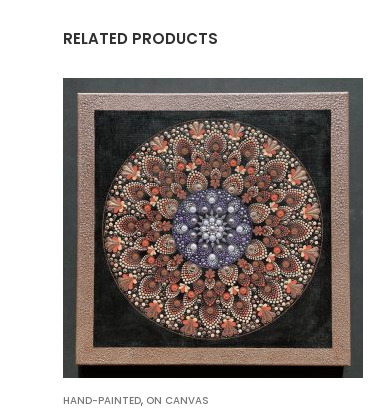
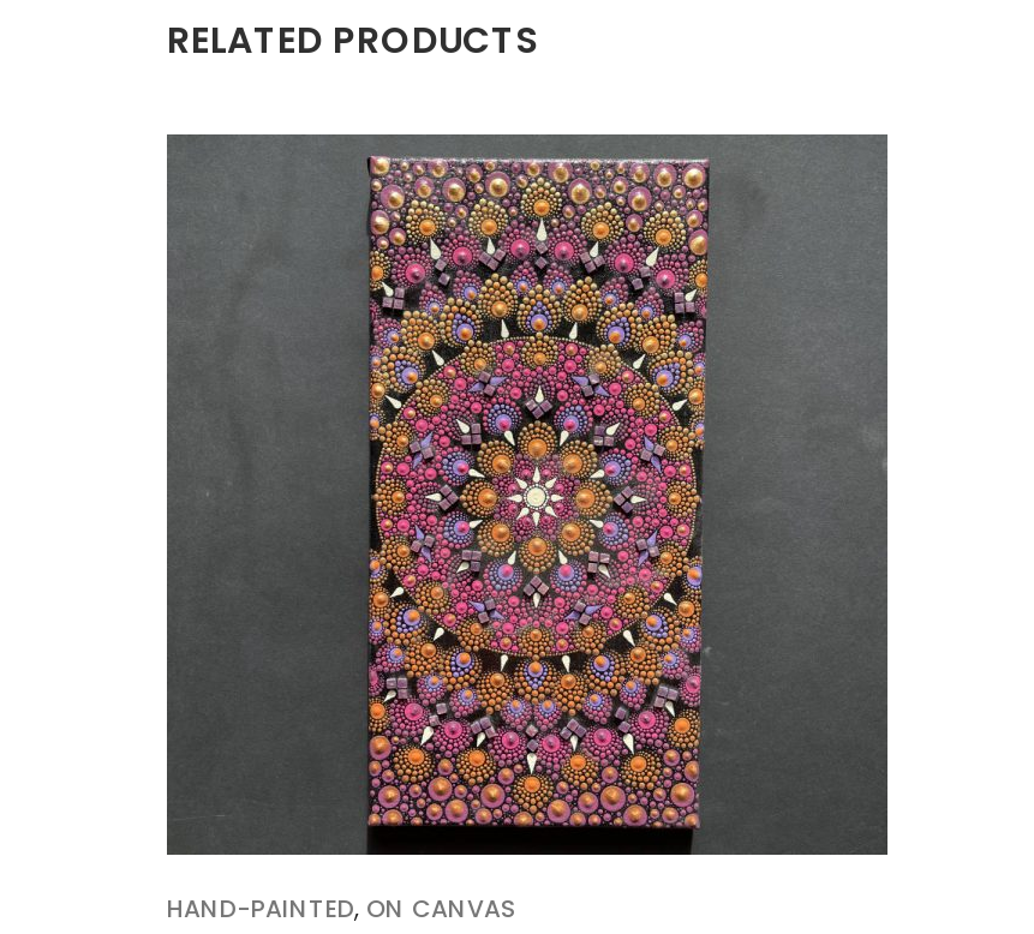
[75,87,361,377] [image] -> [177,154,880,855] [image]

